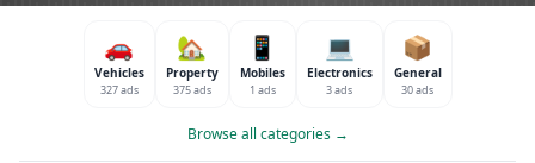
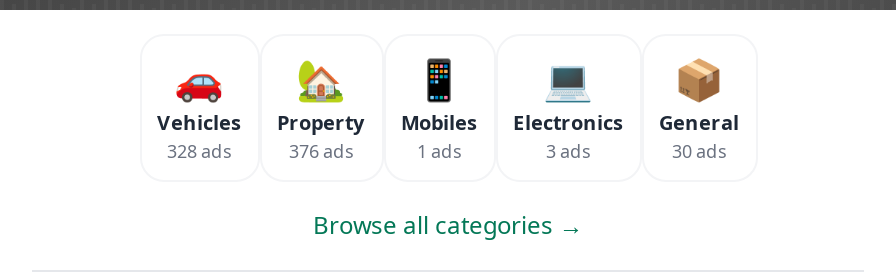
[100,82,138,98] 327 ads -> [167,138,231,164] 328 ads
[173,82,211,98] 375 ads -> [289,138,353,164] 376 ads

